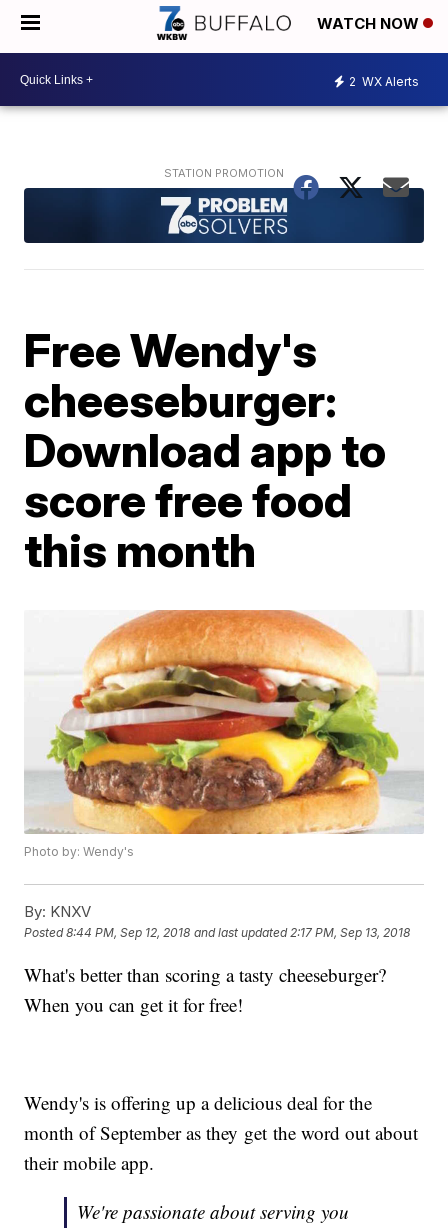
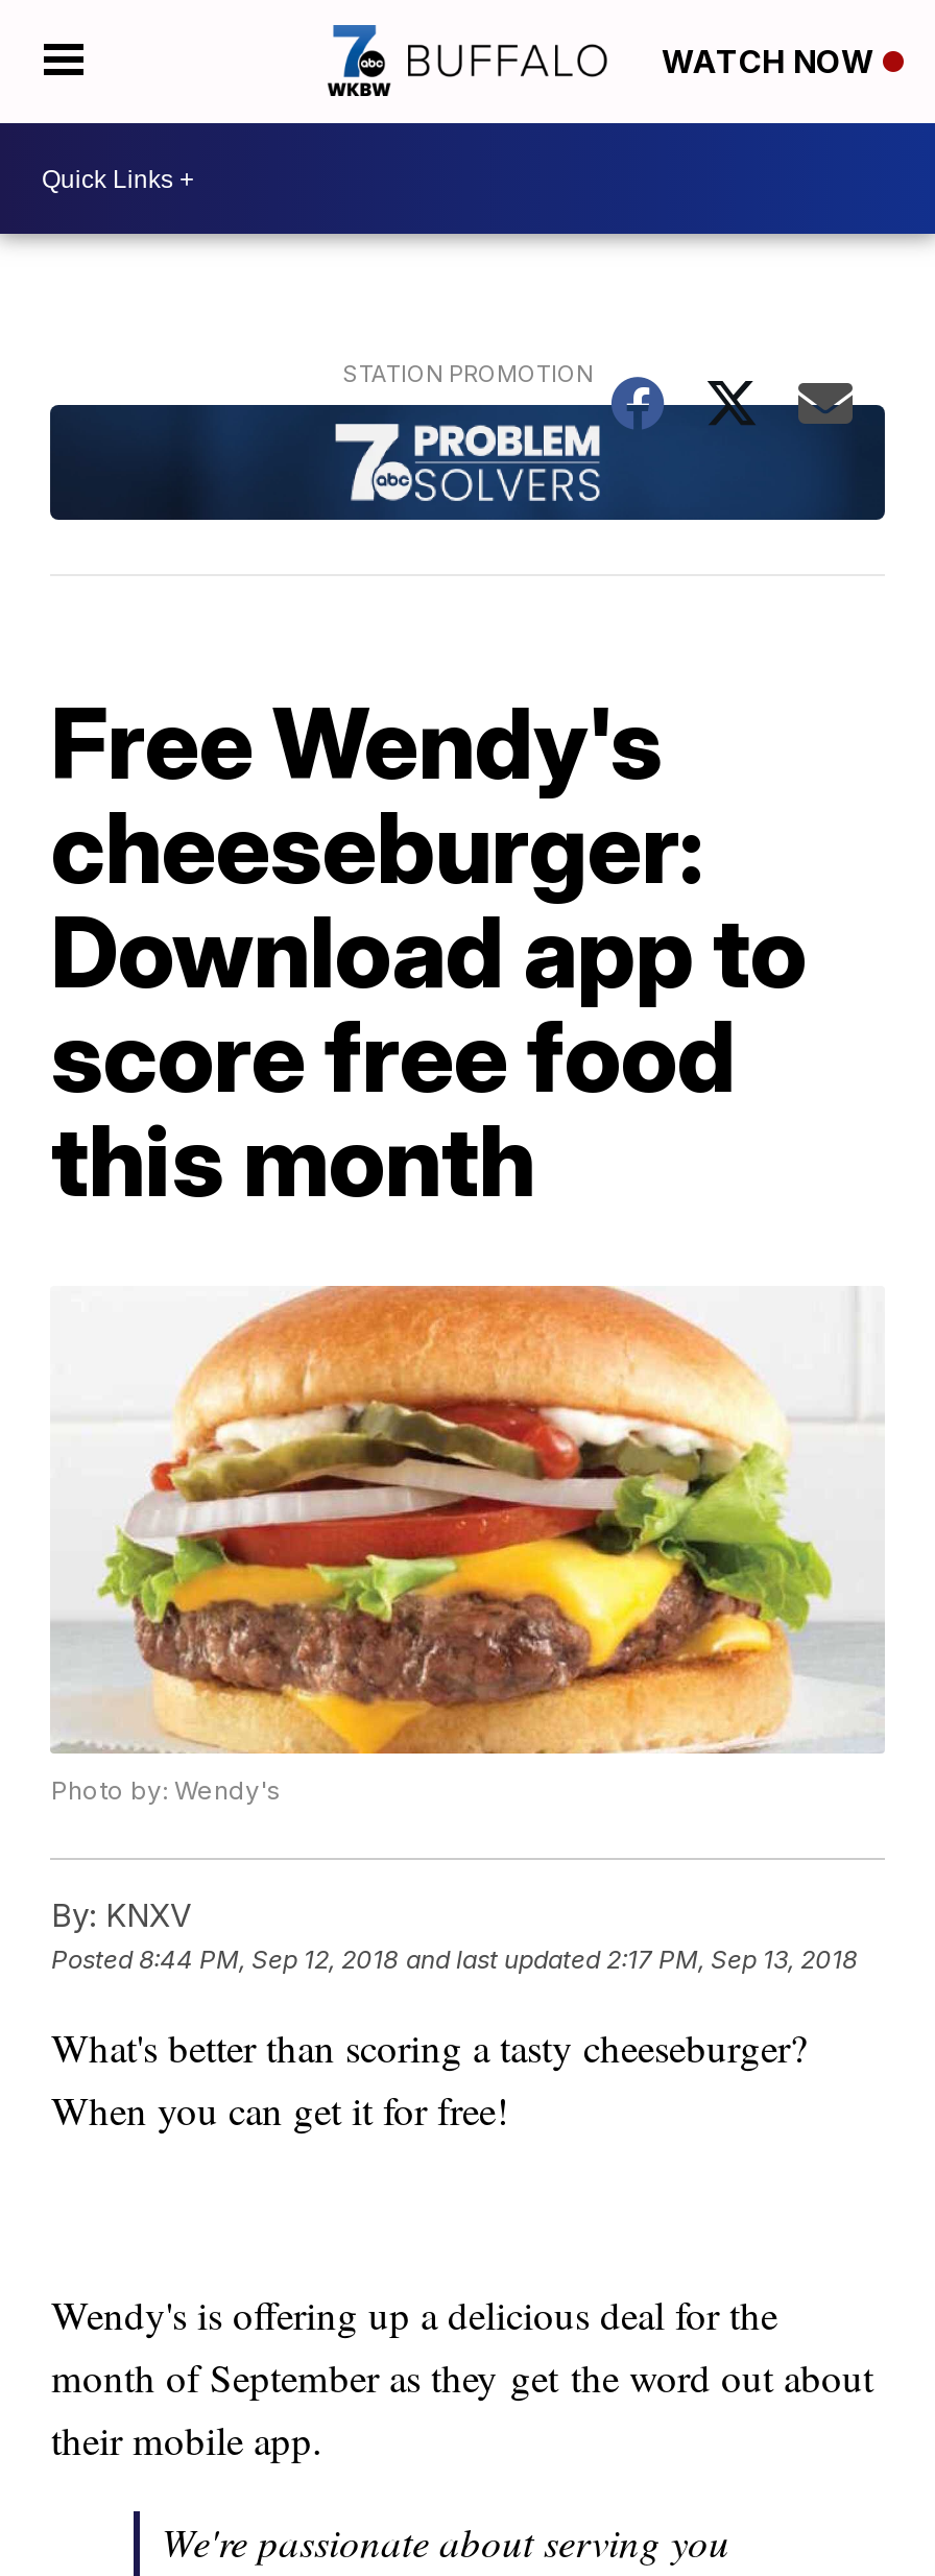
[349,73,419,88] 2 WX Alerts -> none

